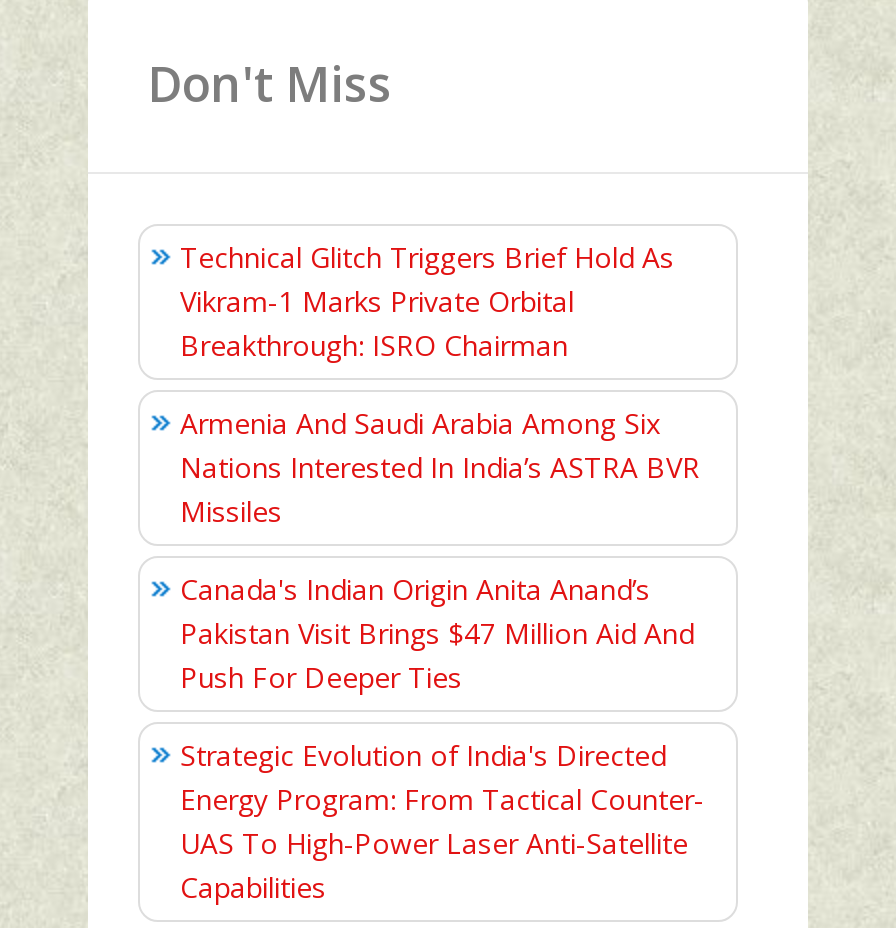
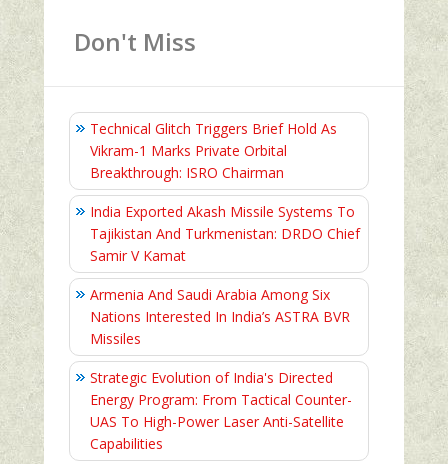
none -> [90,202,360,265] India Exported Akash Missile Systems To | Tajikistan And Turkmenistan: DRDO Chief | Samir V Kamat
moved [180,403,700,529] -> [90,285,350,348]: Armenia And Saudi Arabia Among Six | Nations Interested In India’s ASTRA BVR | Missiles
[180,569,694,695] Canada's Indian Origin Anita Anand’s | Pakistan Visit Brings $47 Million Aid And | Push For Deeper Ties -> none

